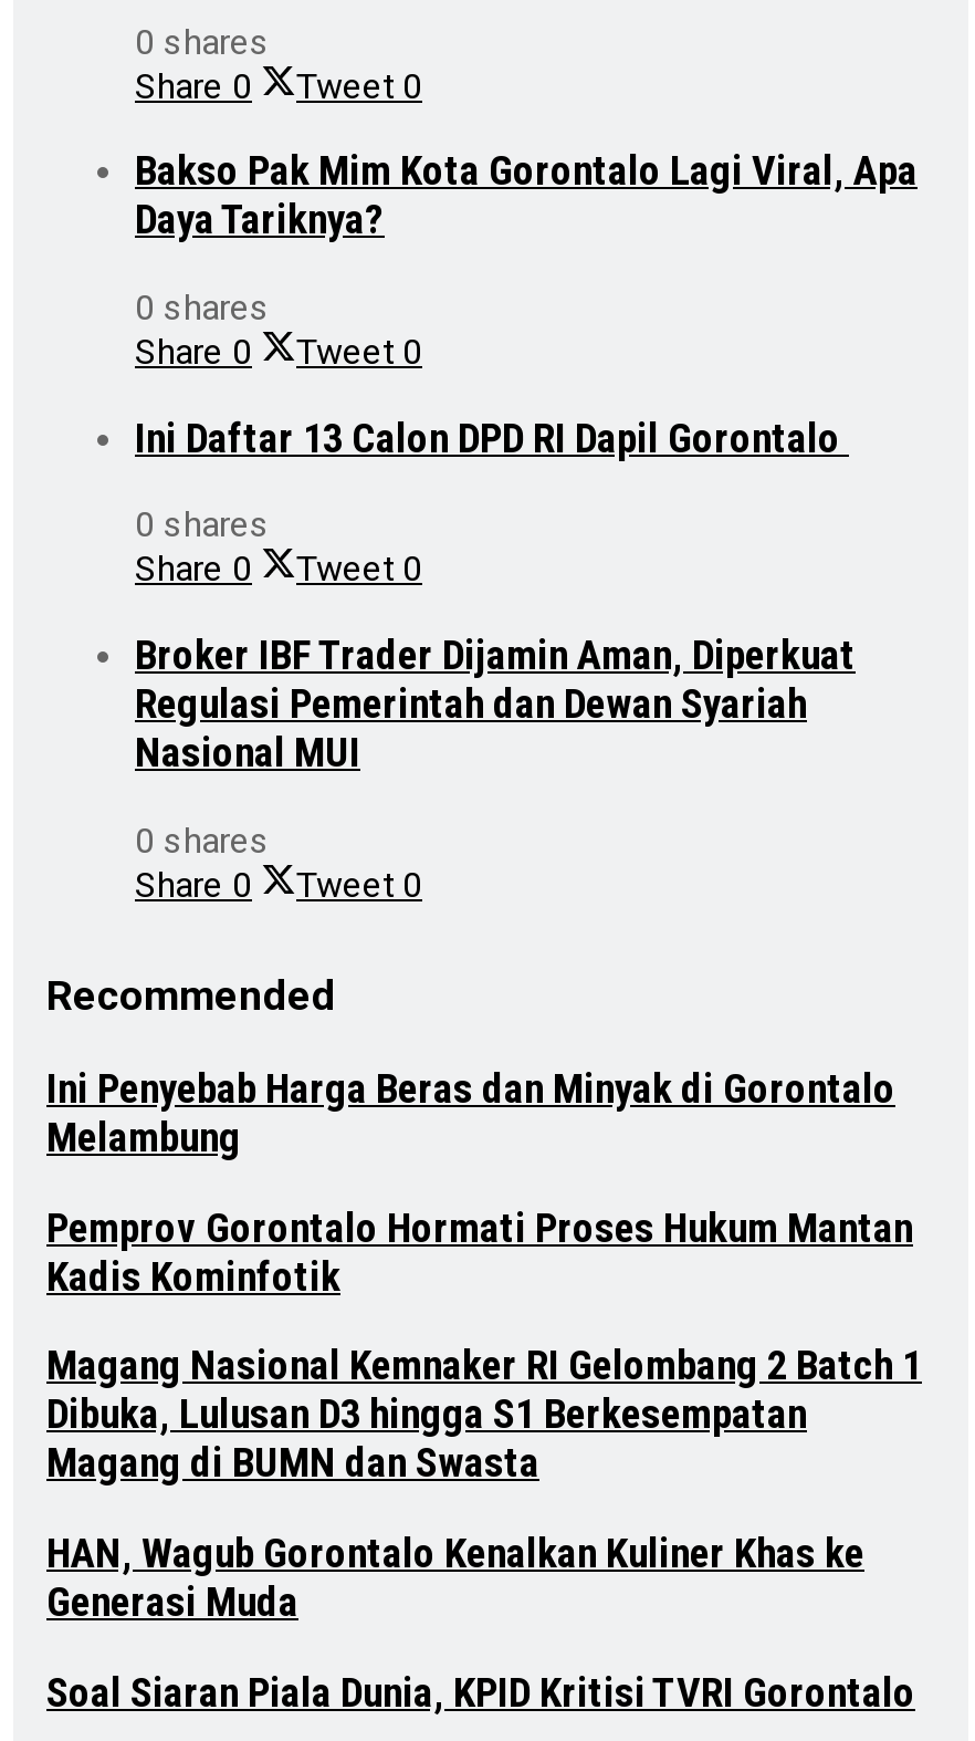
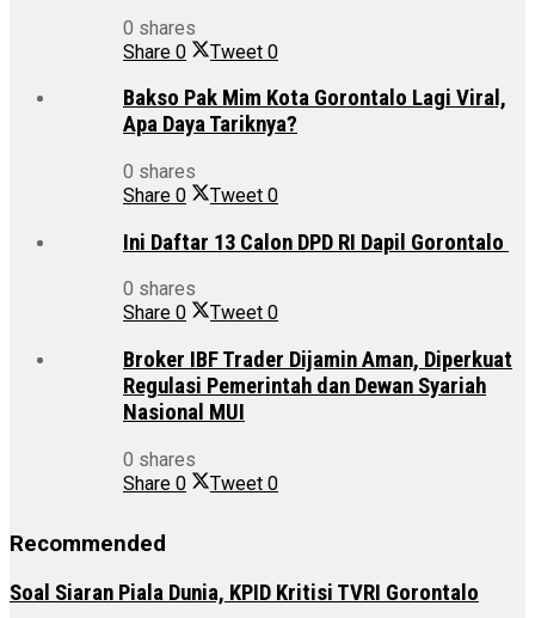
[46,1065,922,1627] Ini Penyebab Harga Beras dan Minyak di Gorontalo | Melambung | Pemprov Gorontalo Hormati Proses Hukum Mantan | Kadis Kominfotik | Magang Nasional Kemnaker RI Gelombang 2 Batch 1 | Dibuka, Lulusan D3 hingga S1 Berkesempatan | Magang di BUMN dan Swasta | HAN, Wagub Gorontalo Kenalkan Kuliner Khas ke | Generasi Muda -> none

